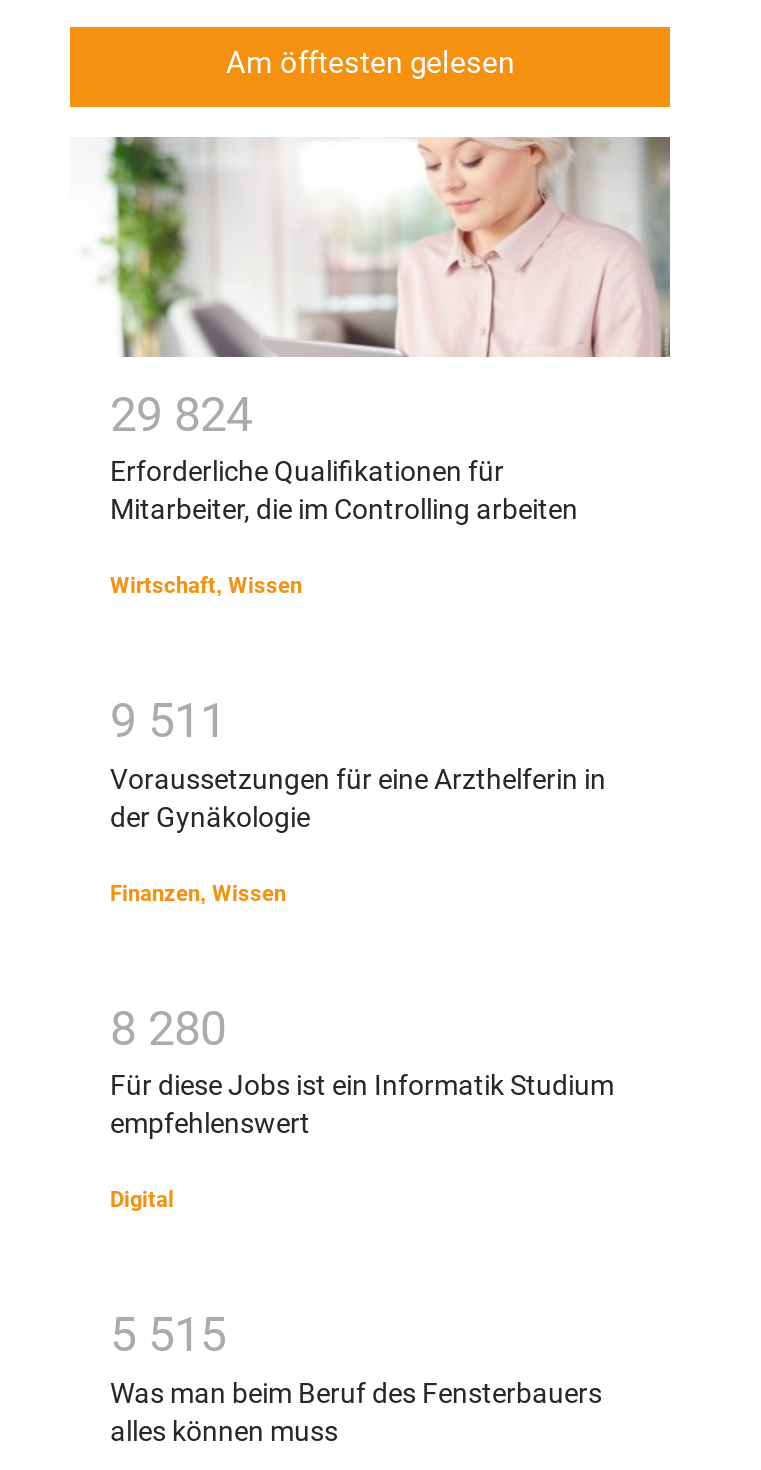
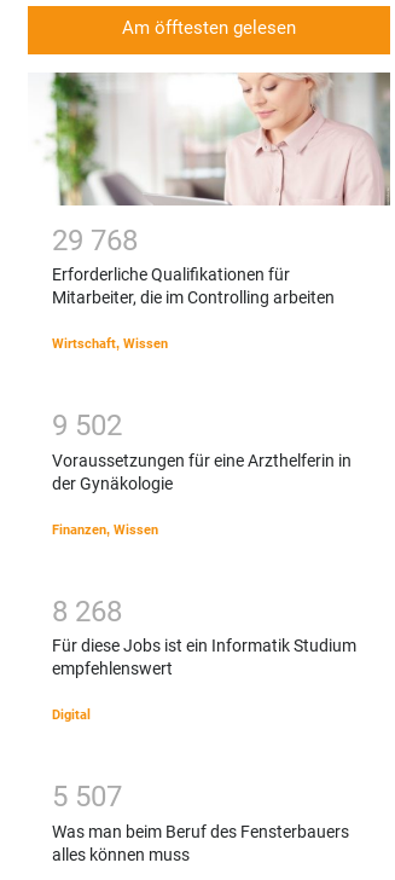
[110,387,252,443] 29 824 -> [52,223,138,257] 29 768
[110,694,226,750] 9 51 1 -> [52,409,122,443] 9 50 2
[110,1001,226,1057] 8 280 -> [52,594,122,628] 8 268
[110,1308,226,1364] 5 51 5 -> [52,780,122,814] 5 50 7

